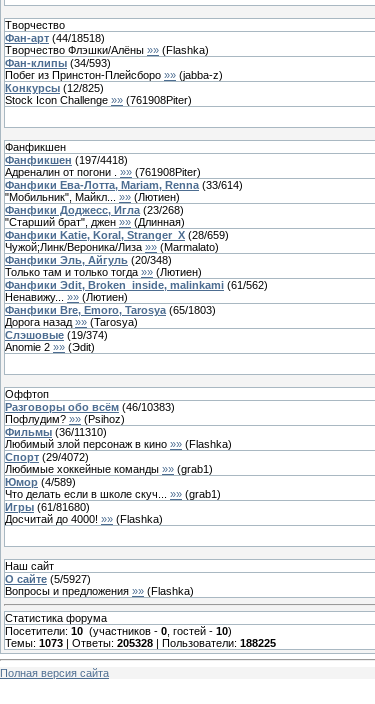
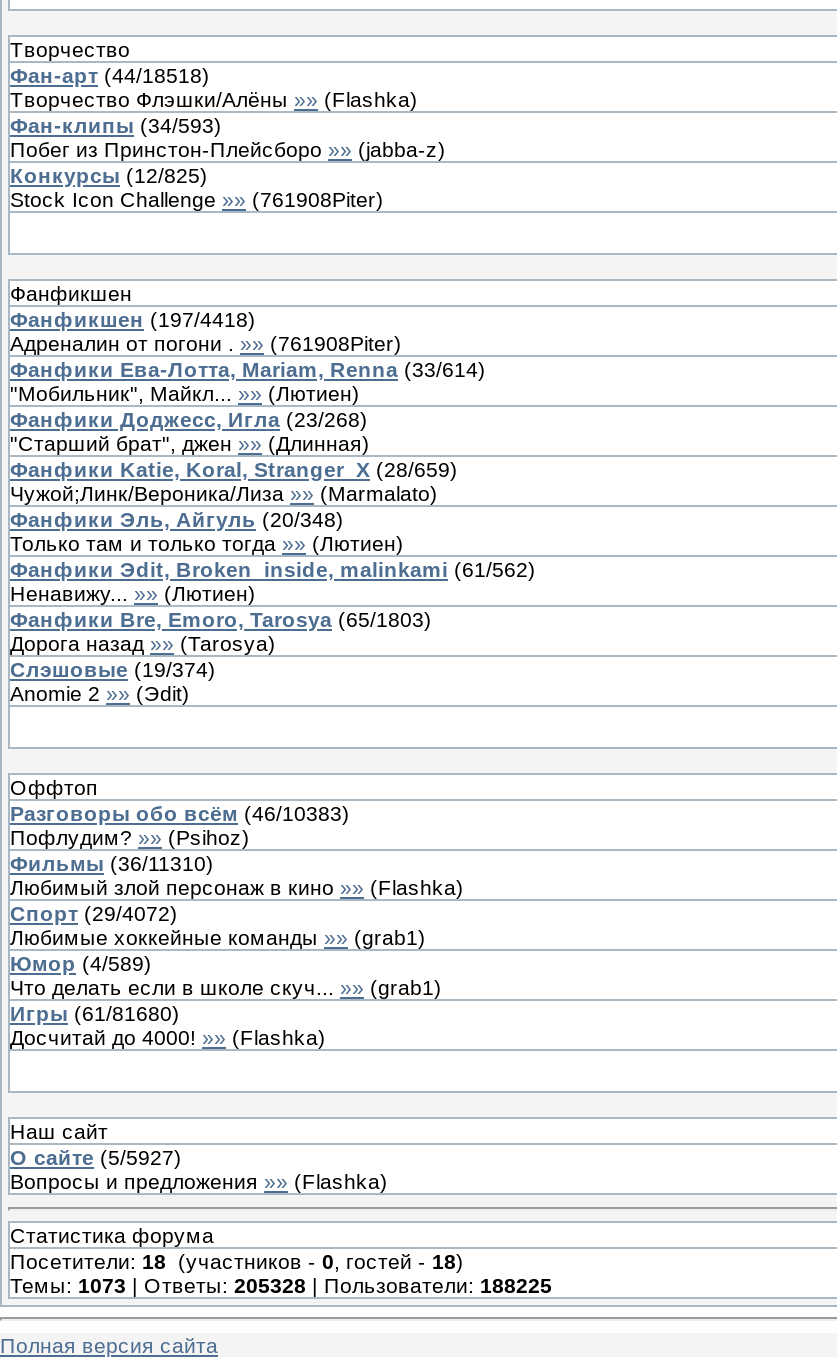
[5,625,232,637] Посетители: 10 (участников - 0, гостей - 10) -> [10,1249,464,1273] Посетители: 18 (участников - 0, гостей - 18)

